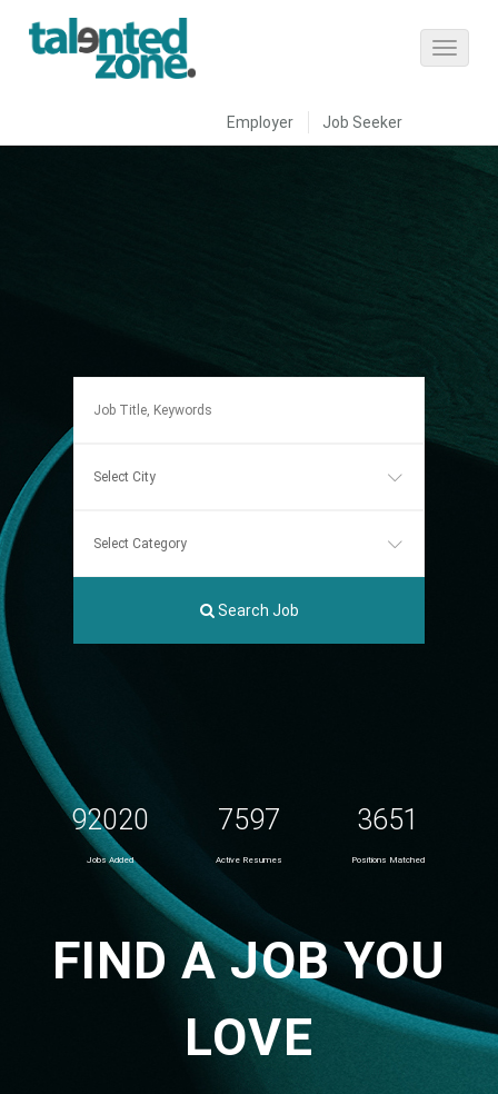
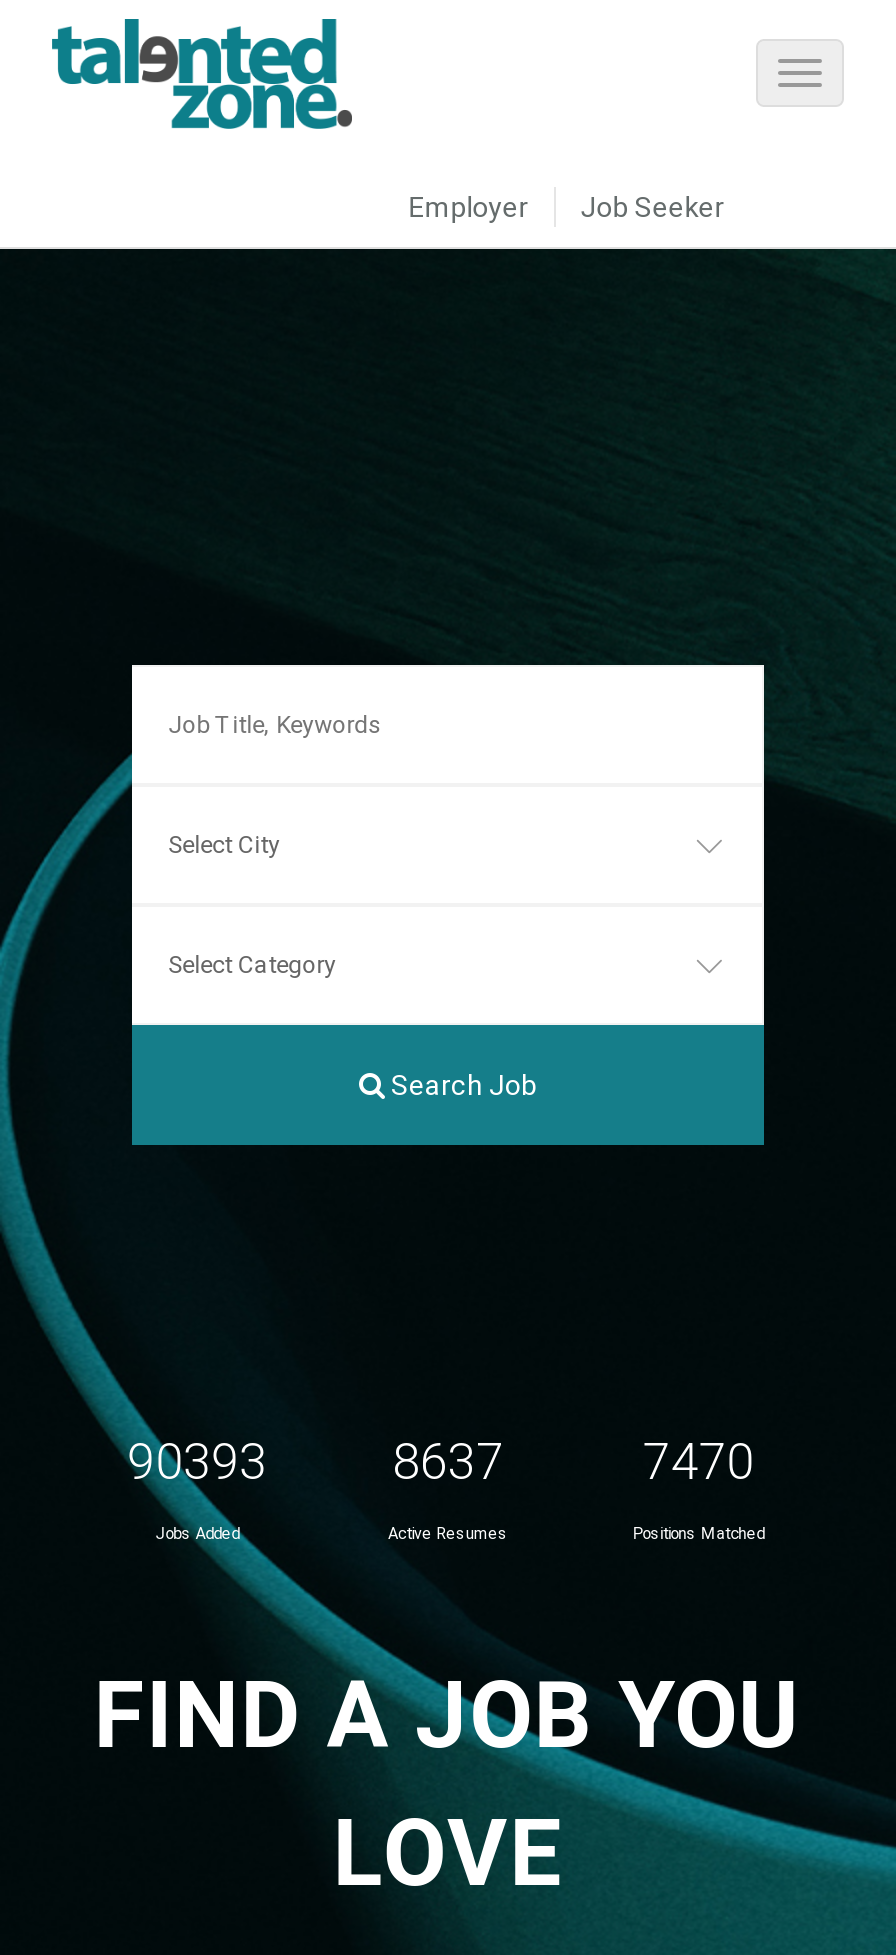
[71,804,149,836] 92020 -> [127,1433,267,1491] 90393
[218,804,280,836] 7597 -> [392,1433,504,1491] 8637
[357,804,419,836] 3651 -> [642,1433,754,1491] 7470

